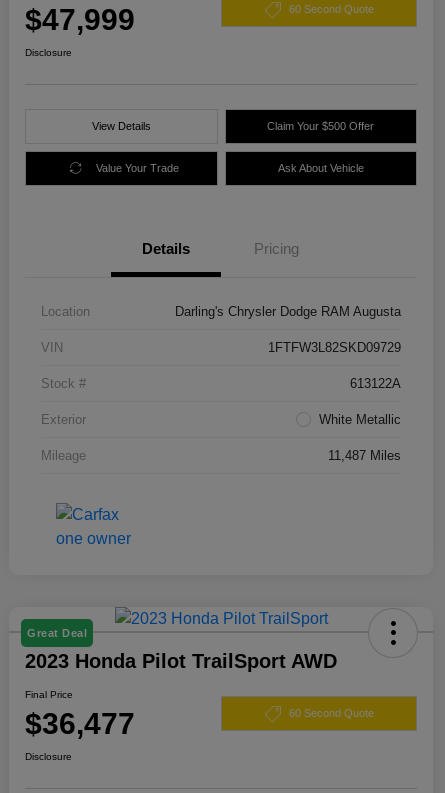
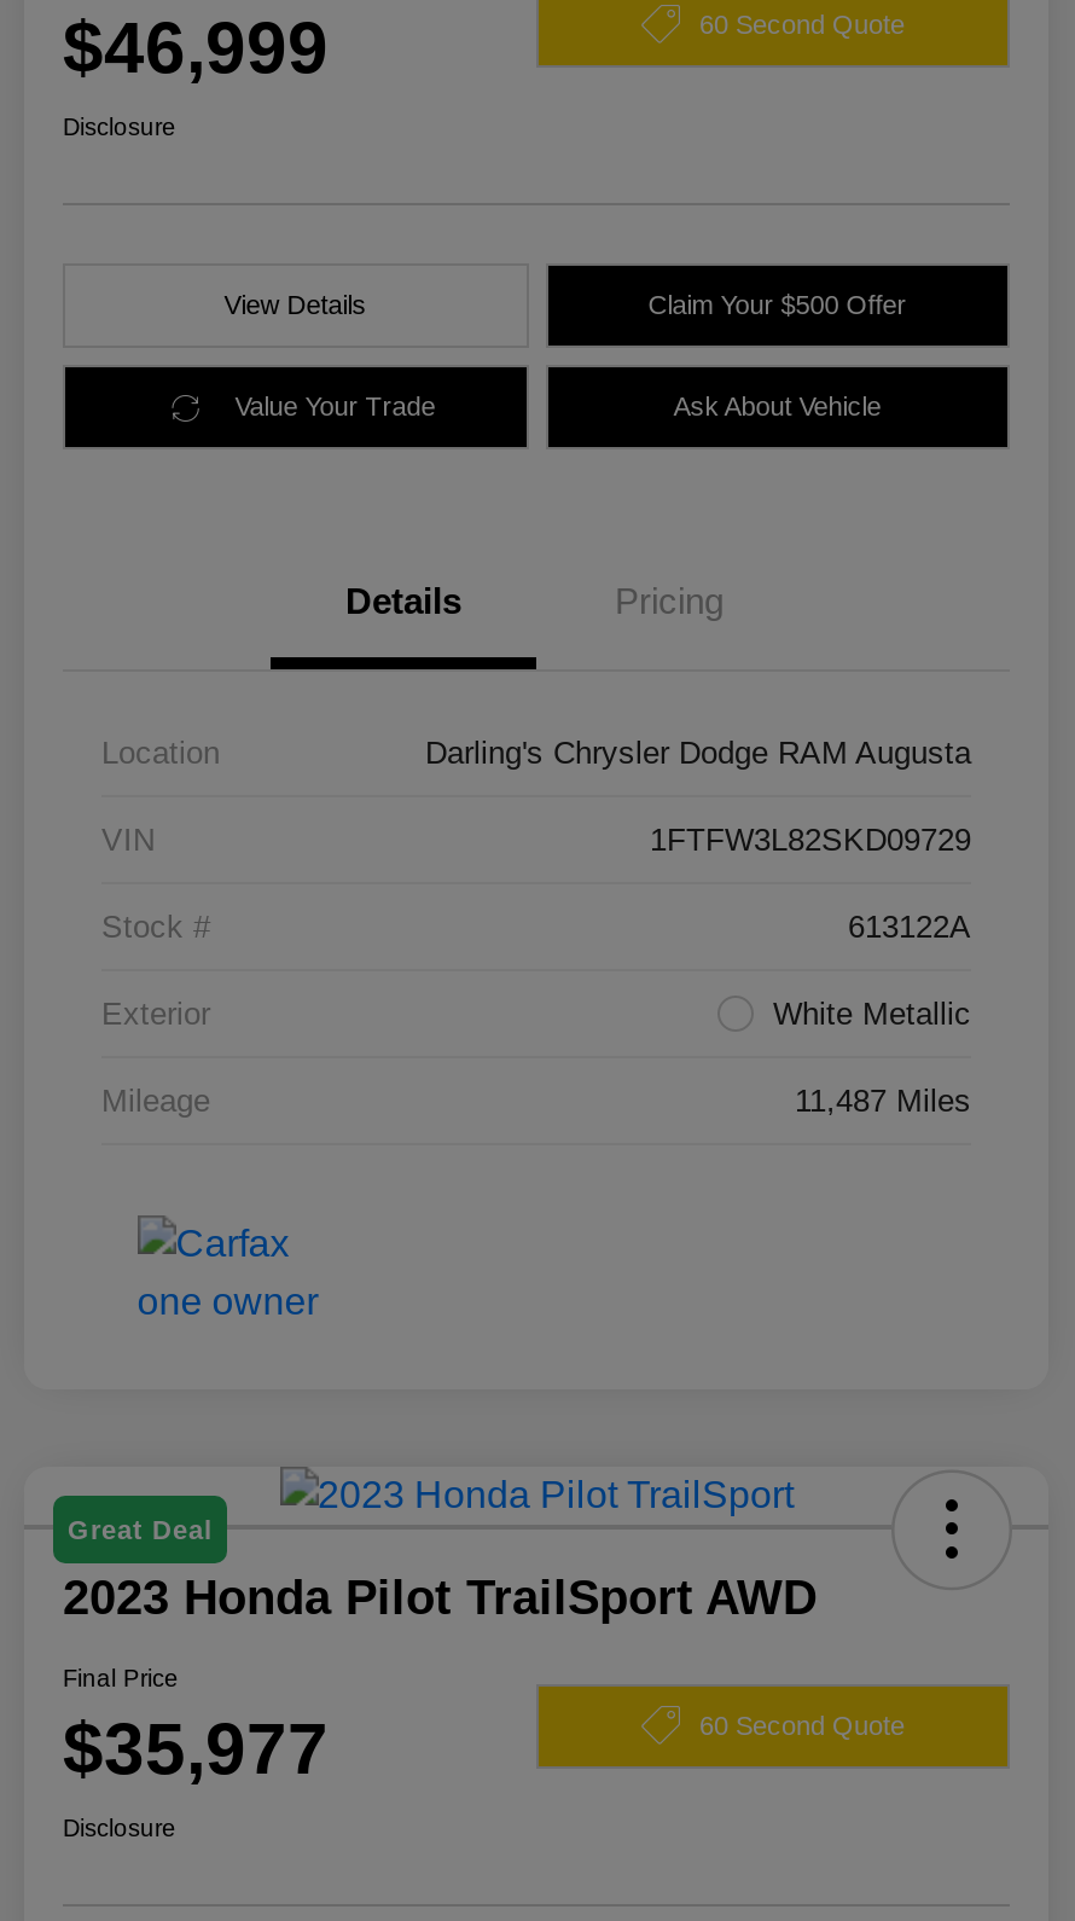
[25,3,135,36] $47,999 -> [63,7,329,87] $46,999
[25,707,135,740] $36,477 -> [63,1708,329,1788] $35,977

